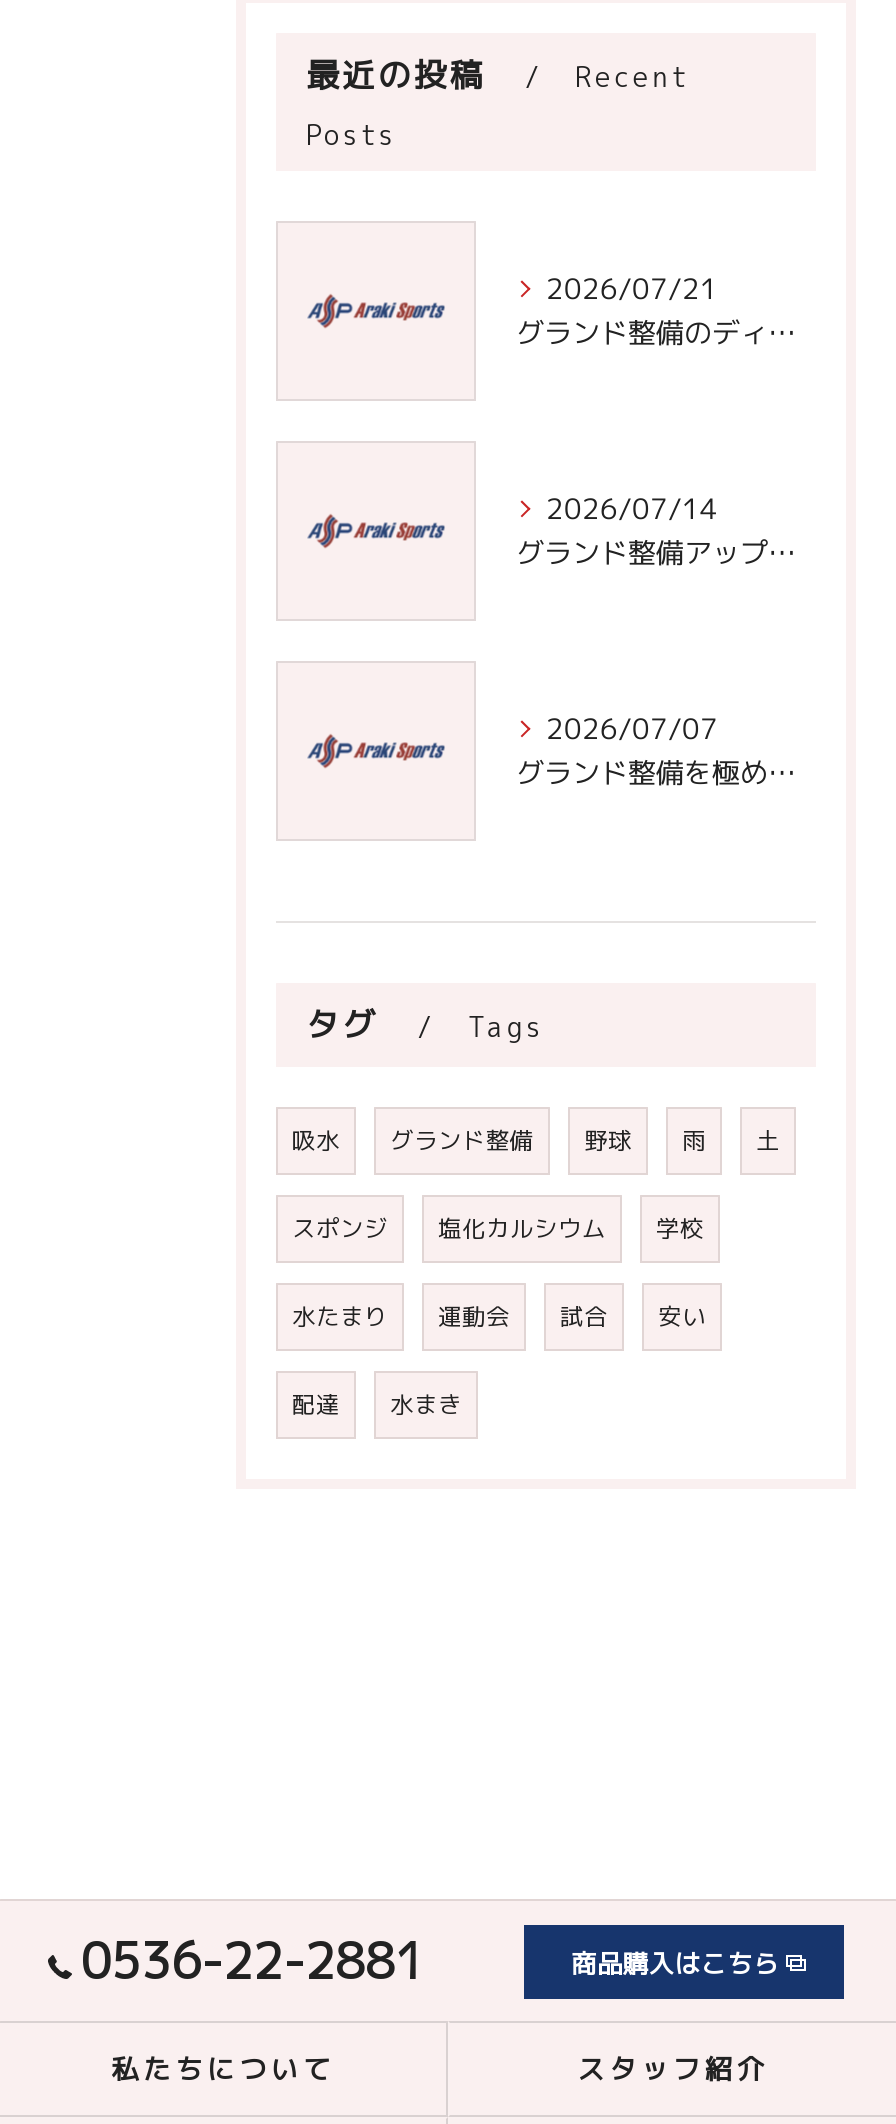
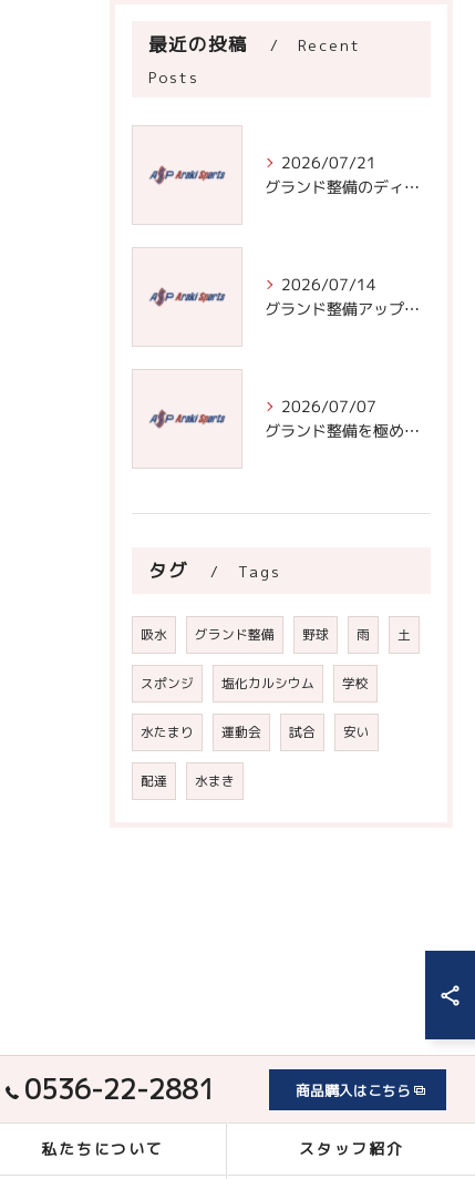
none -> [424,950,472,1042] [image]

